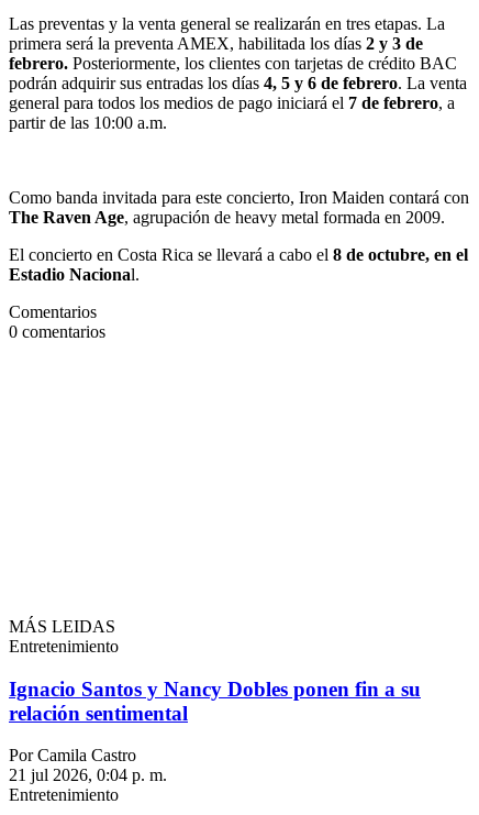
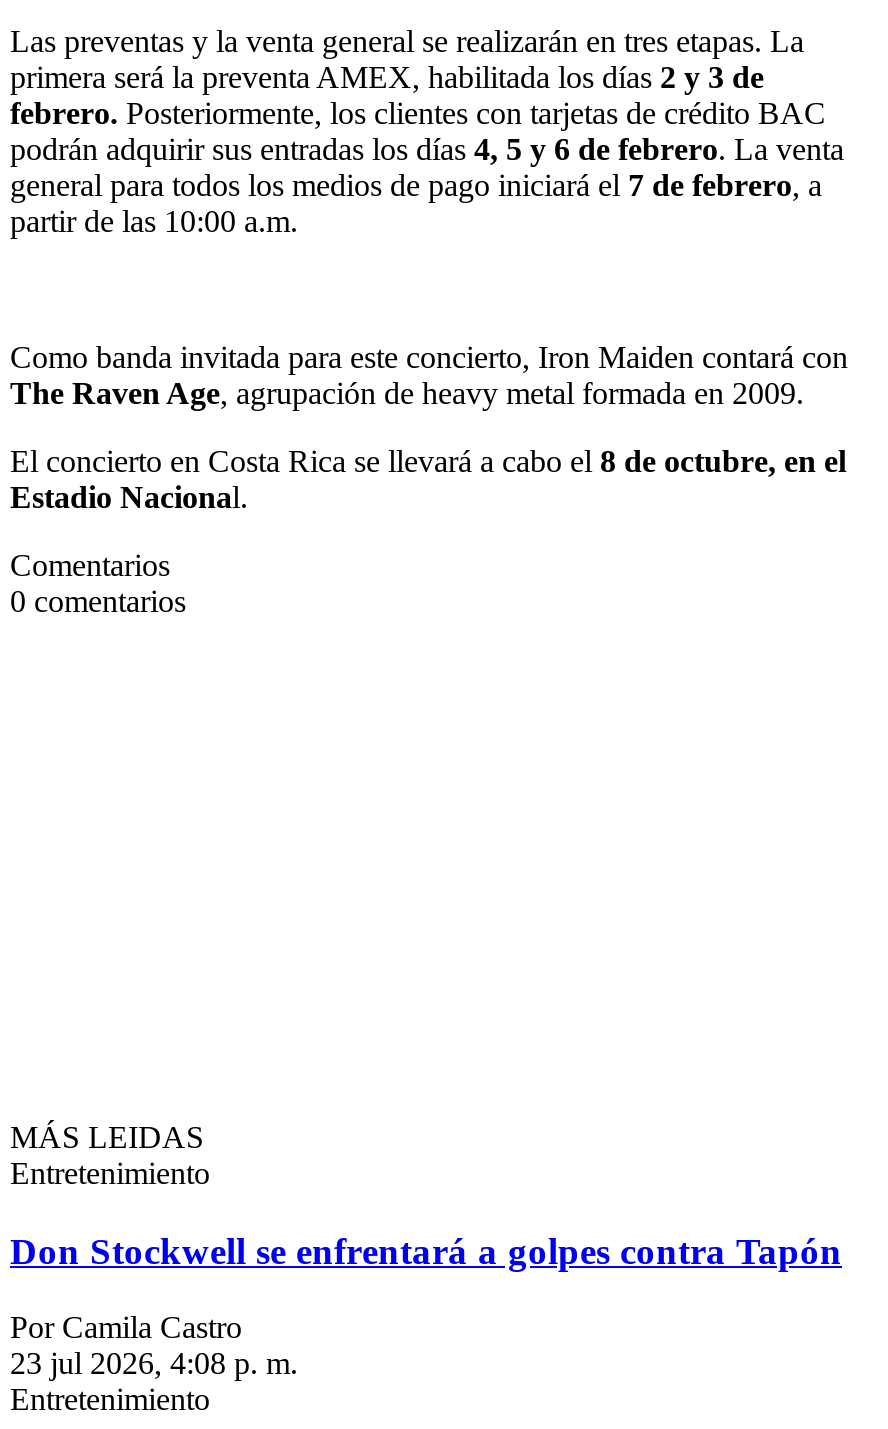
[9,677,421,724] Ignacio Santos y Nancy Dobles ponen fin a su | relación sentimental -> [10,1229,842,1271] Don Stockwell se enfrentará a golpes contra Tapón
[9,766,167,784] 21 jul 2026, 0:04 p. m. -> [10,1346,298,1380] 23 jul 2026, 4:08 p. m.

